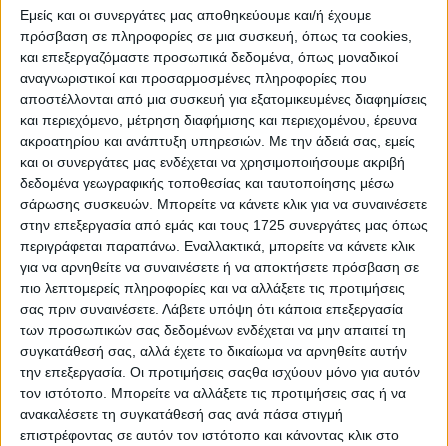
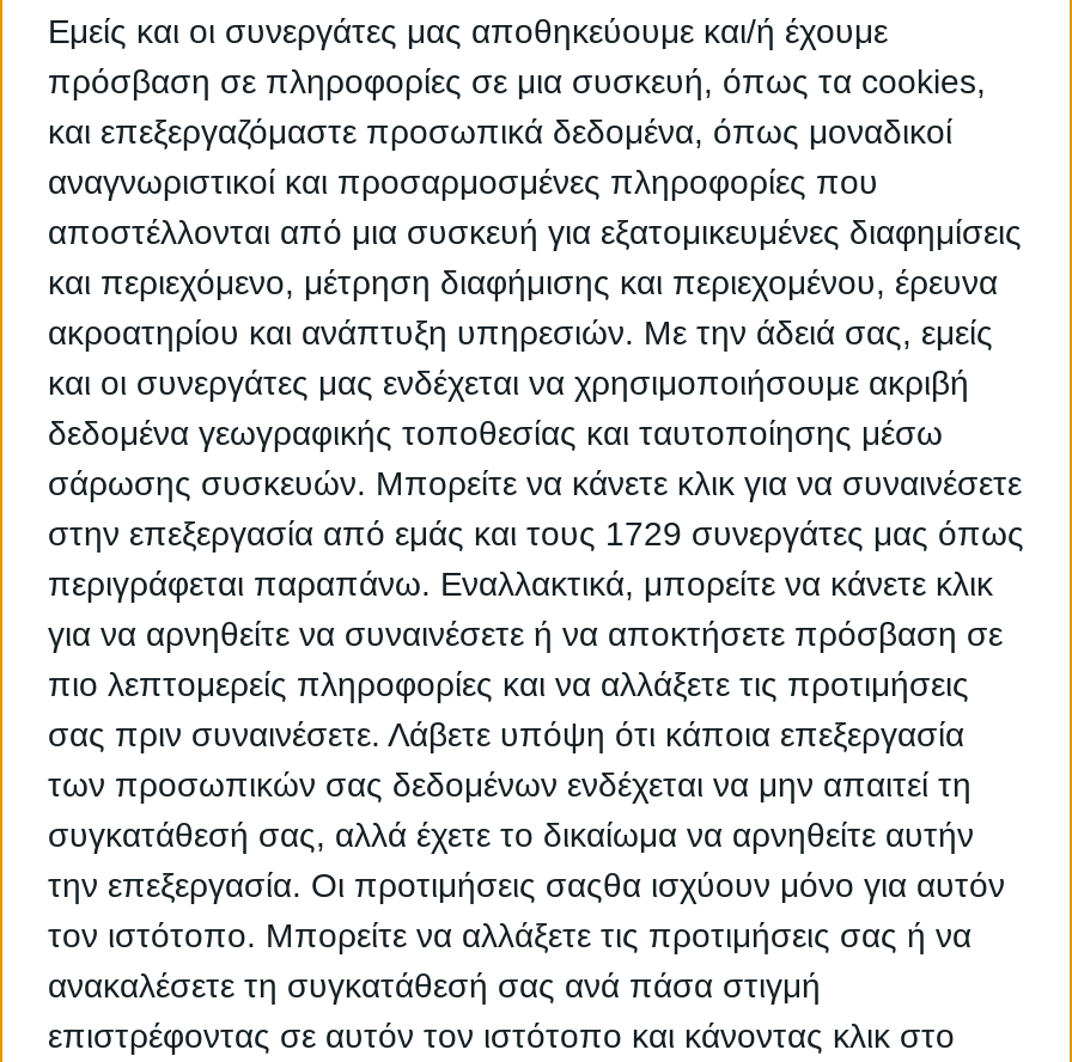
[20,217,428,233] στην επεξεργασία από εμάς και τους 1725 συνεργάτες μας όπως -> [48,513,1024,552] στην επεξεργασία από εμάς και τους 1729 συνεργάτες μας όπως

